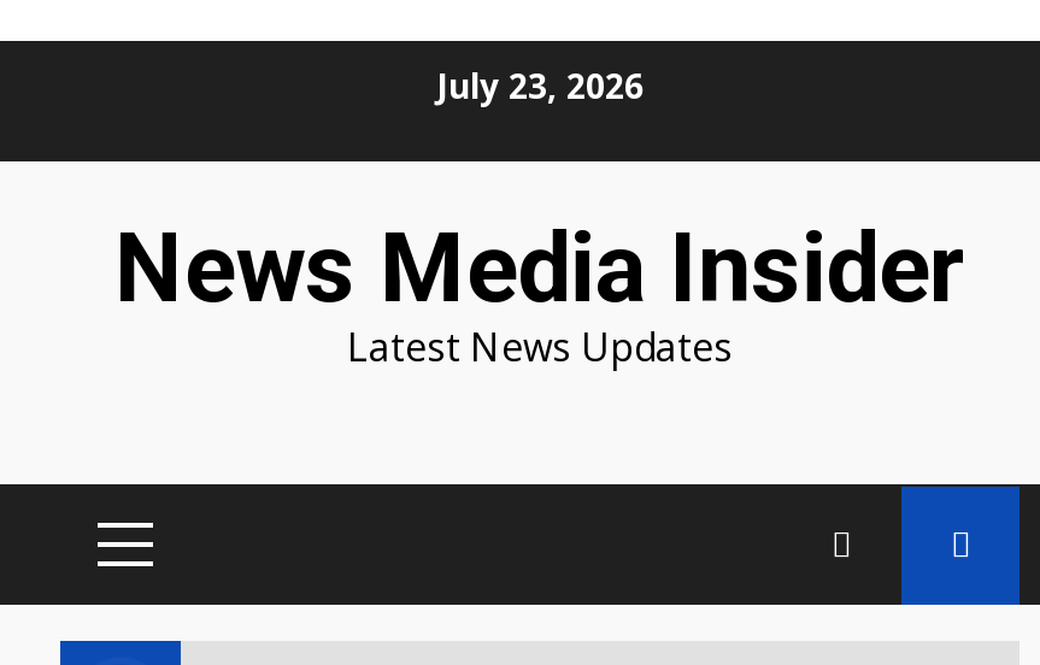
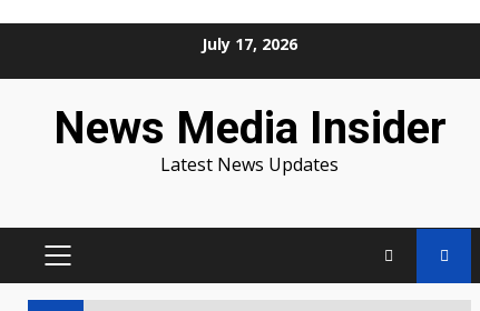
[436,61,644,107] July 23, 2026 -> [202,33,297,54] July 17, 2026

